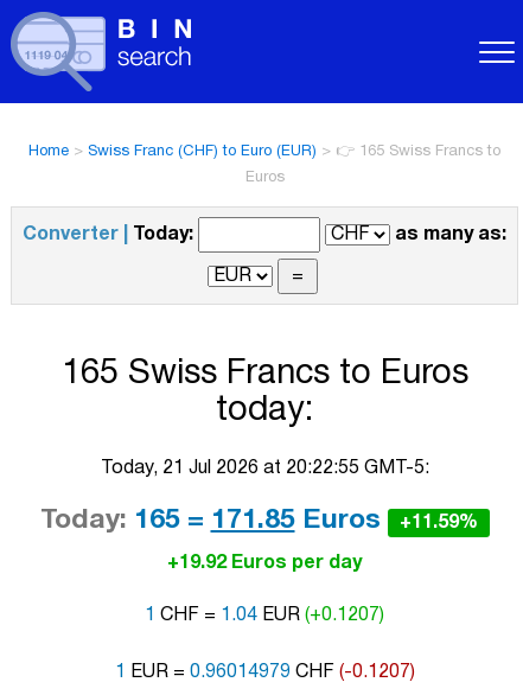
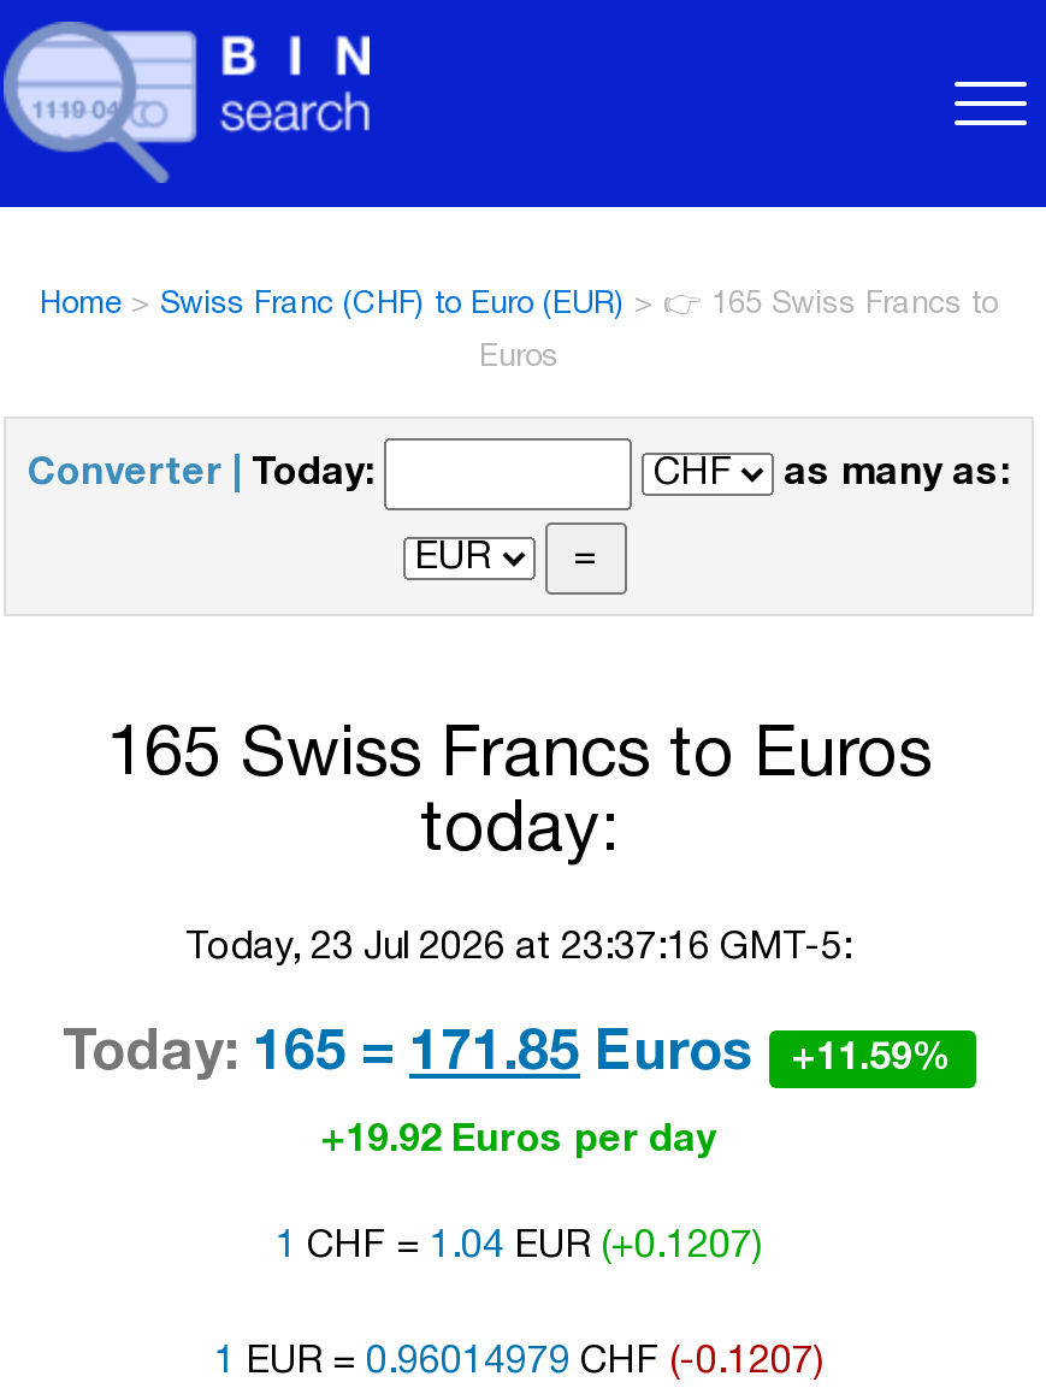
[100,460,429,477] Today, 21 Jul 2026 at 20:22:55 GMT-5: -> [185,931,852,965] Today, 23 Jul 2026 at 23:37:16 GMT-5:

